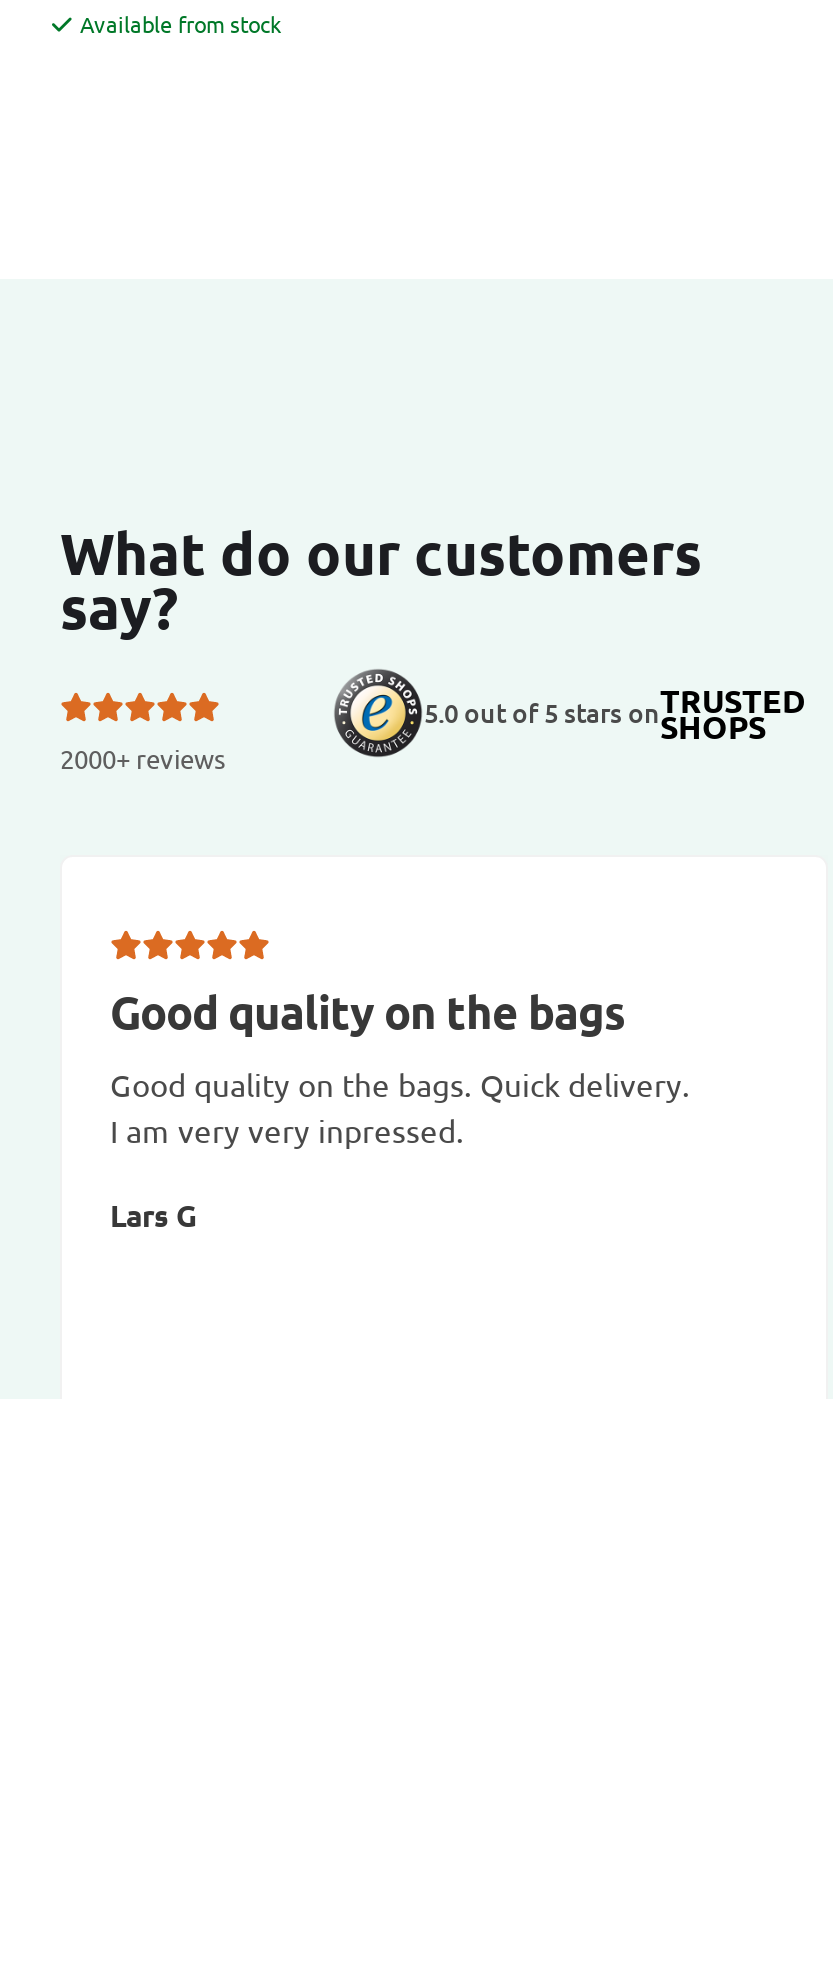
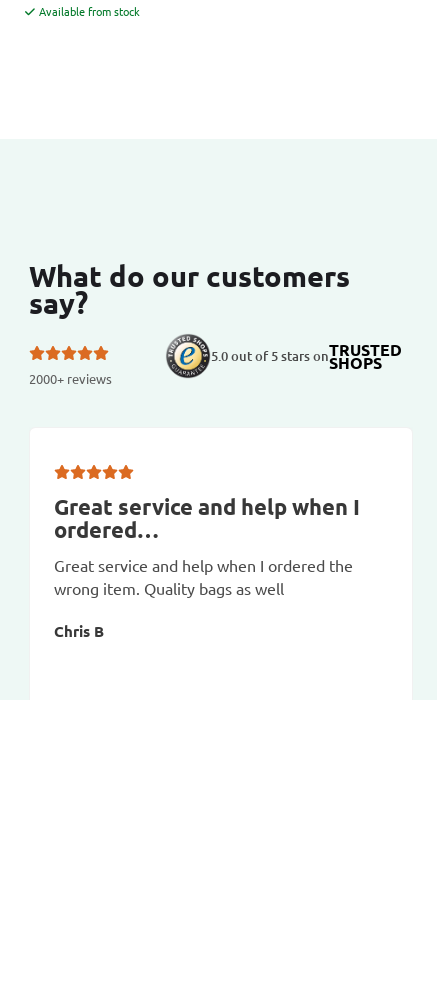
[110,985,626,1039] Good quality on the bags -> [54,493,360,543] Great service and help when I | ordered…
[110,1064,690,1150] Good quality on the bags. Quick delivery. | I am very very inpressed. -> [54,555,353,598] Great service and help when I ordered the | wrong item. Quality bags as well
[110,1196,198,1236] Lars G -> [54,621,104,641] Chris B

